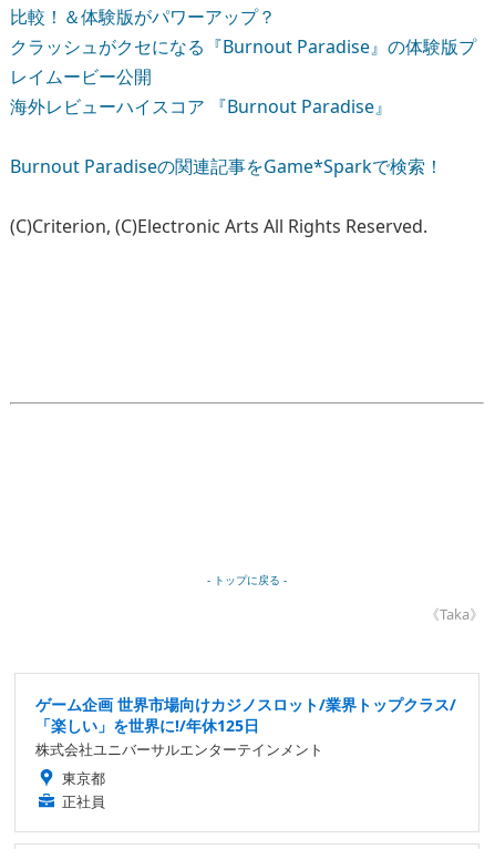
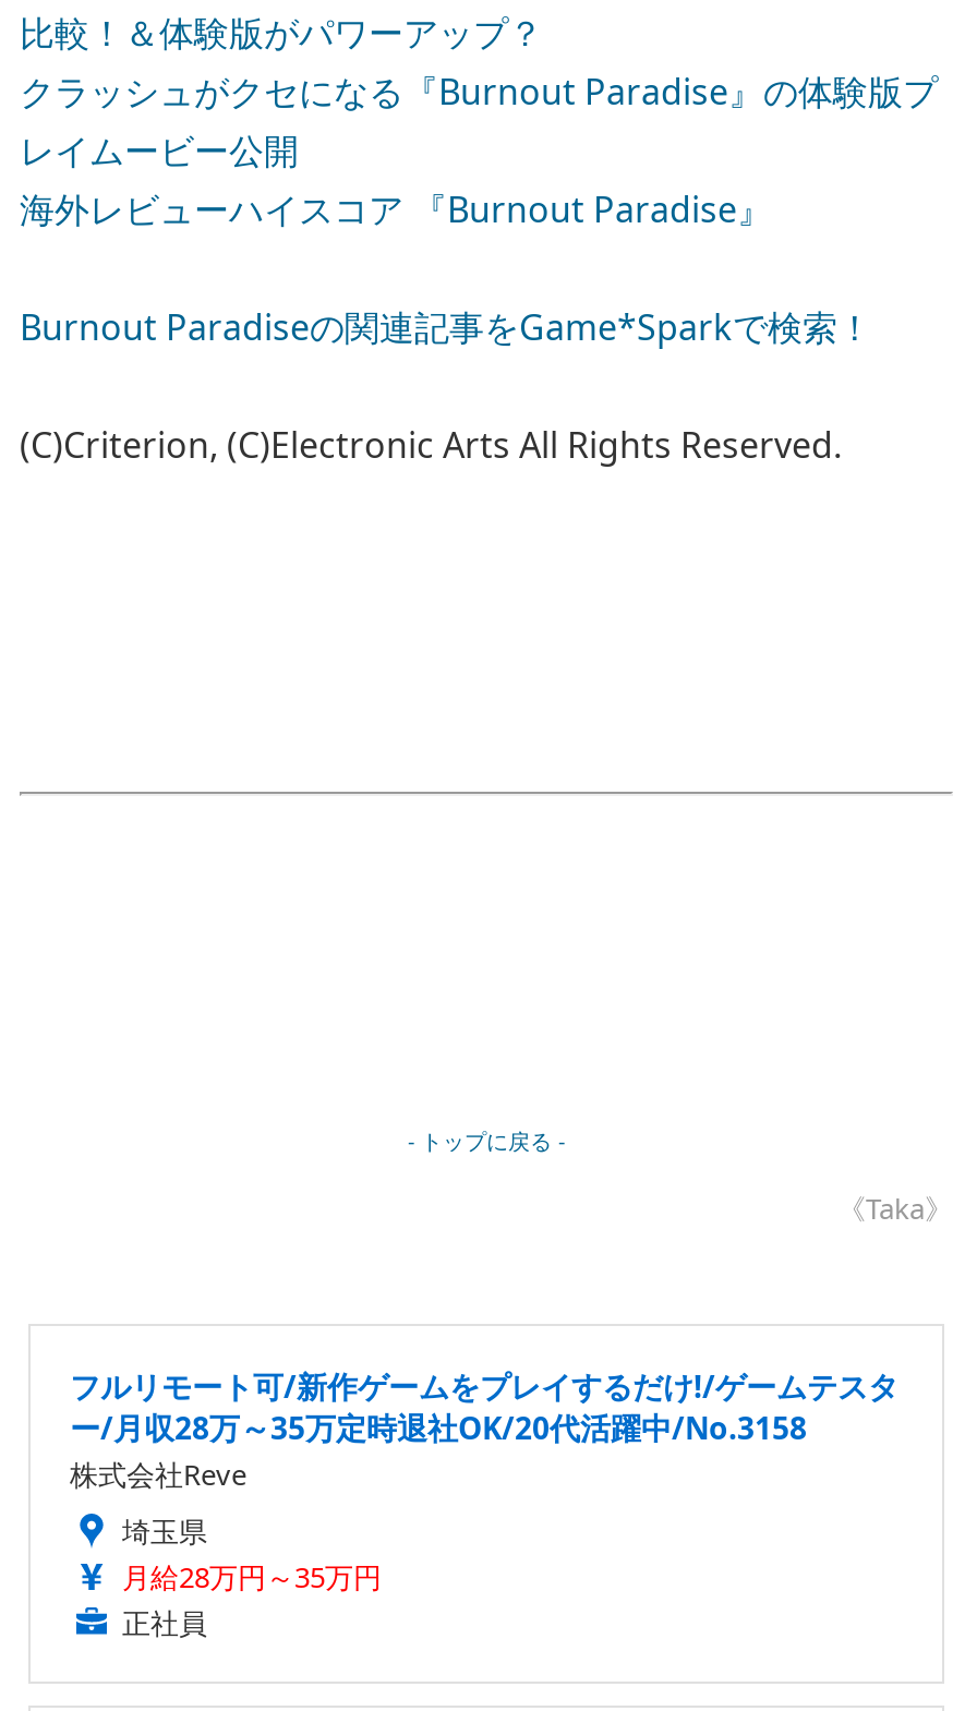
[35,693,456,788] ゲーム企画 世界市場向けカジノスロット/業界トップクラス/ | 「楽しい」を世界に!/年休125日 | 株式会社ユニバーサルエンターテインメント | 東京都 -> [70,1364,898,1596] フルリモート可/新作ゲームをプレイするだけ!/ゲームテスタ | ー/月収28万～35万定時退社OK/20代活躍中/No.3158 | 株式会社Reve | 埼玉県 | 月給28万円～35万円

